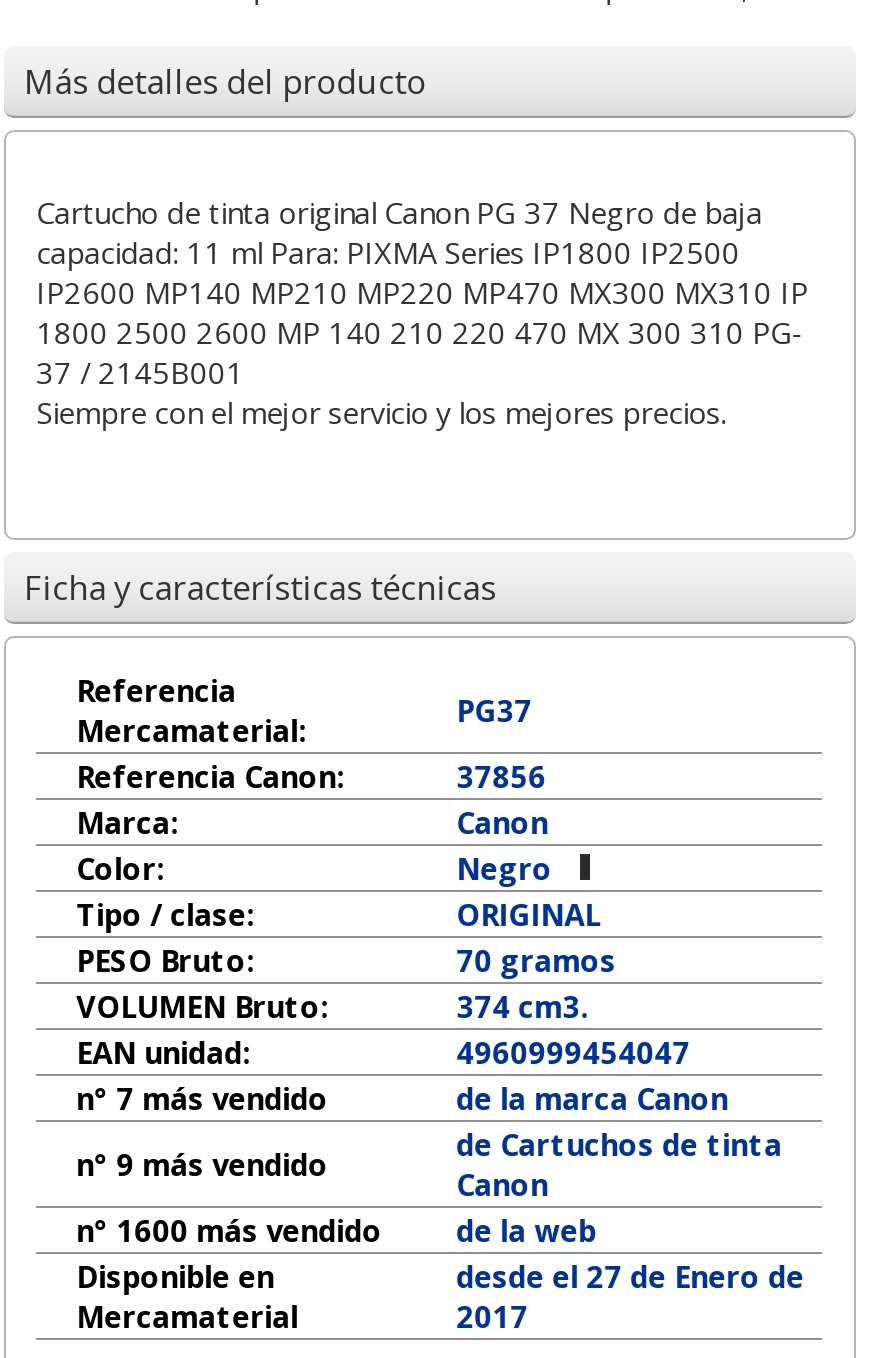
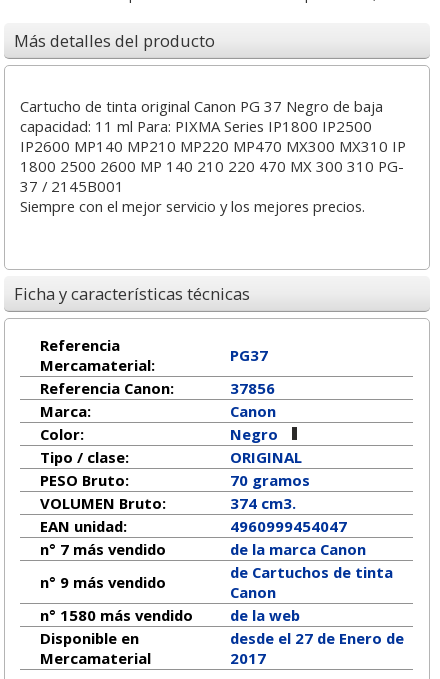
[76,1209,596,1249] n° 1600 más vendido de la web -> [40,604,300,624] n° 1580 más vendido de la web

